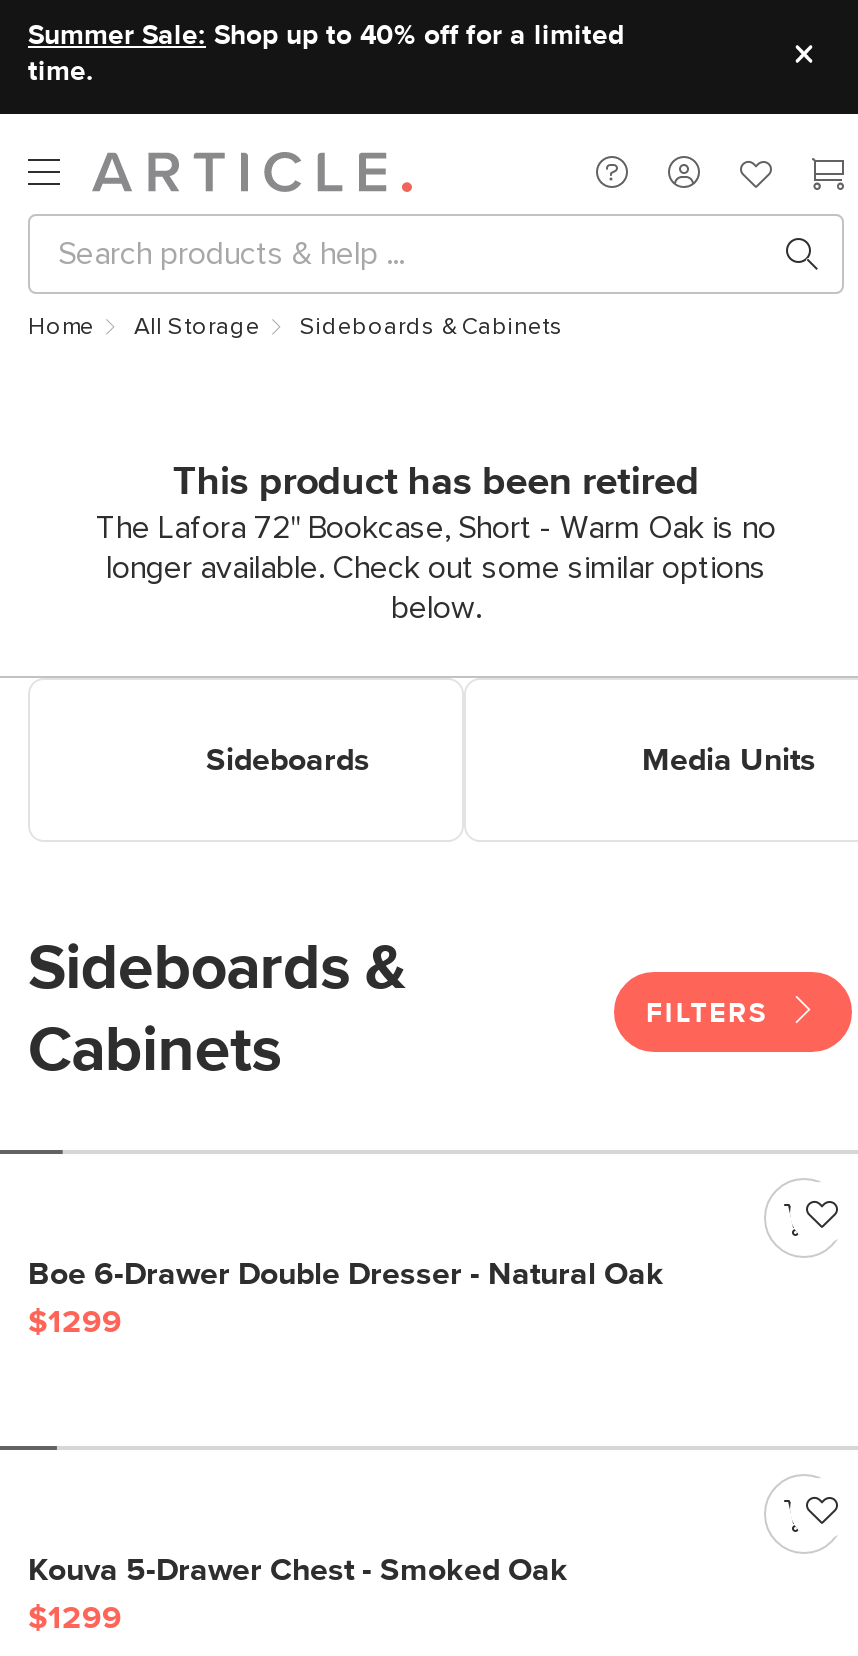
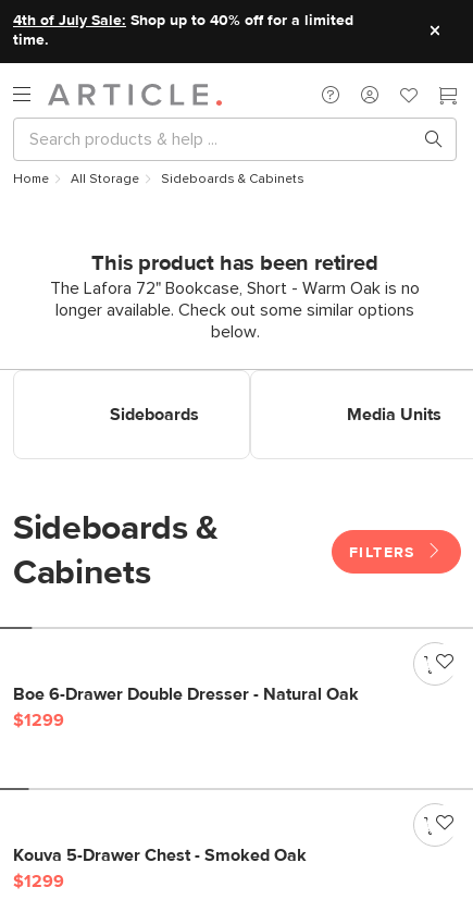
[28,22,624,50] Summer Sale: Shop up to 40% off for a limited -> [13,13,353,28] 4th of July Sale: Shop up to 40% off for a limited

